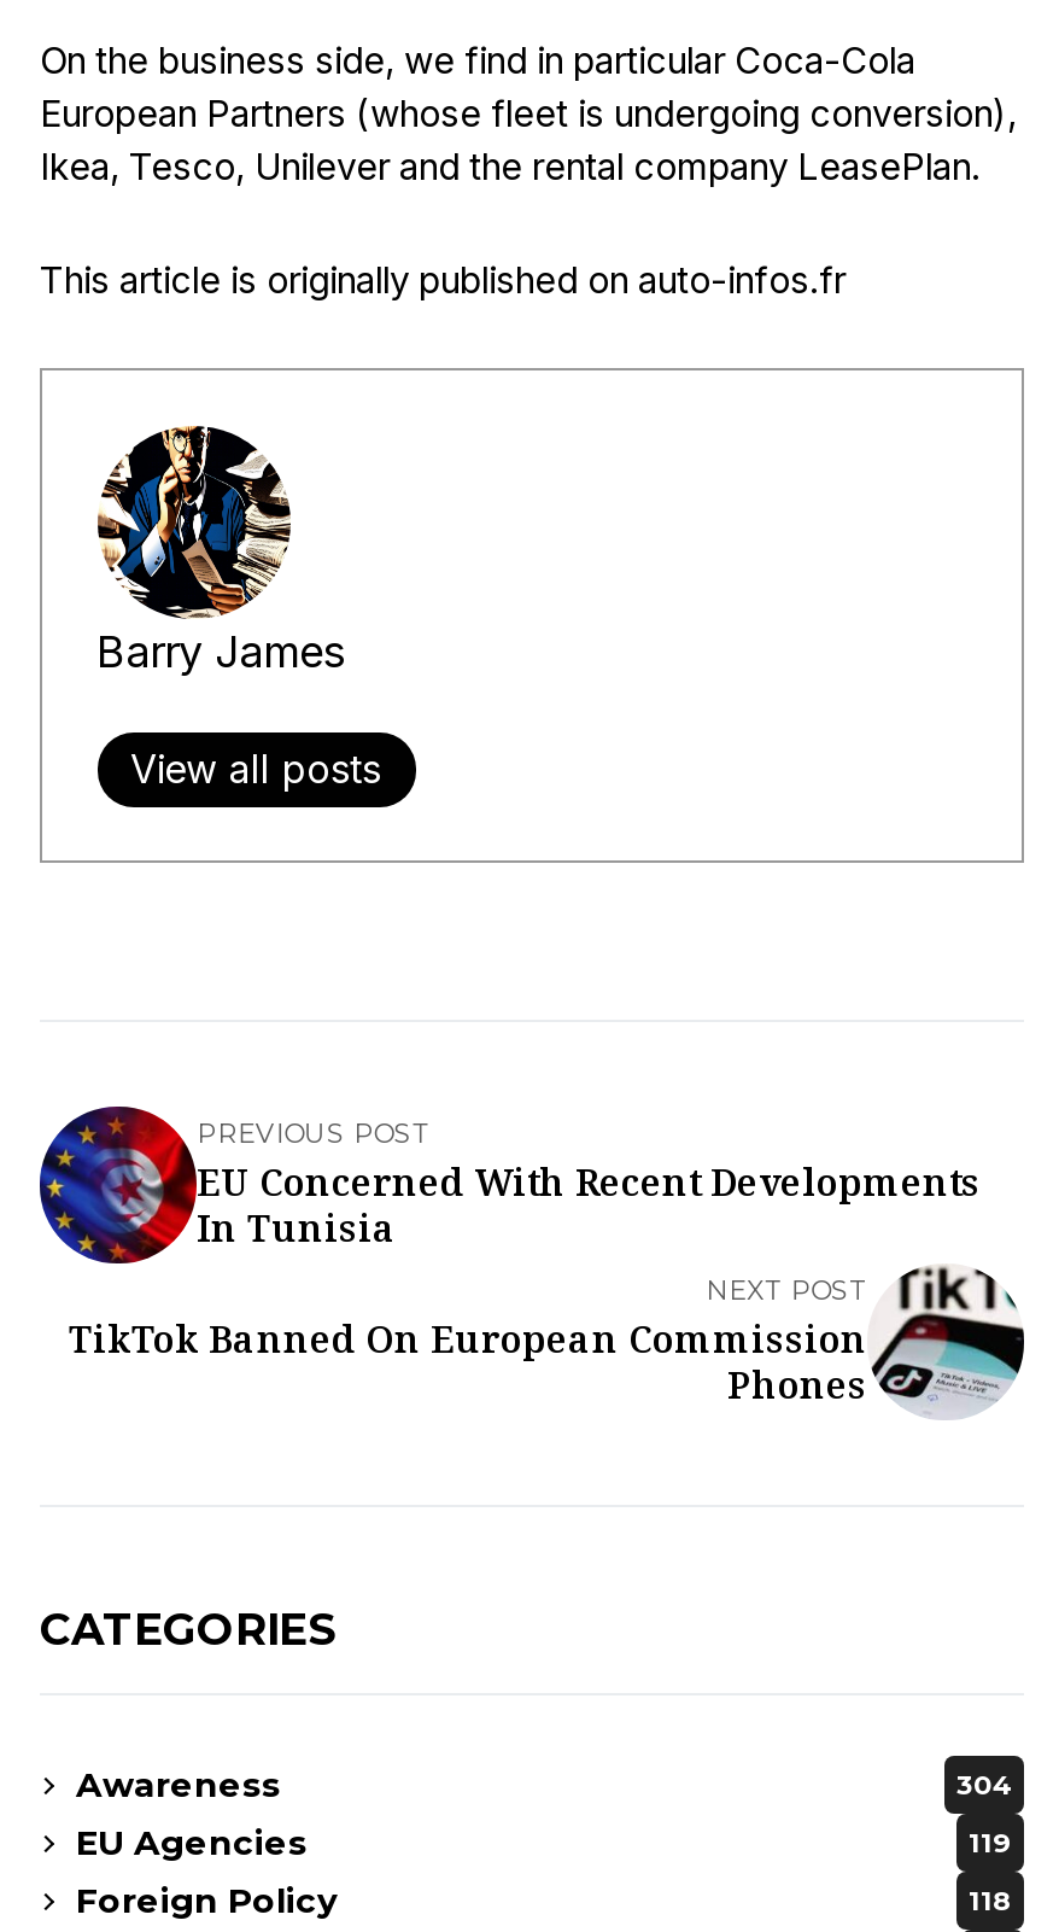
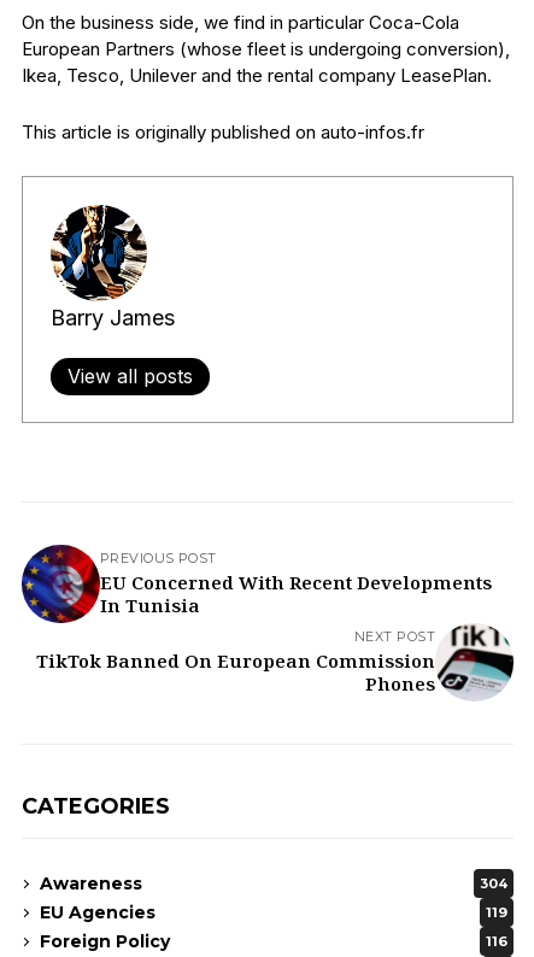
[969,1884,1012,1918] 118 -> [486,933,507,950] 116

